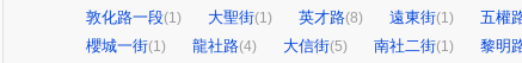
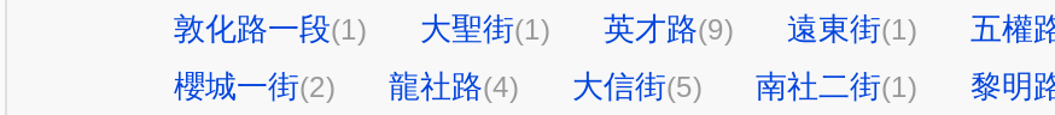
[299,8,363,26] 英才路(8) -> [604,11,734,47] 英才路(9)
[86,37,166,55] 櫻城一街(1) -> [174,68,336,104] 櫻城一街(2)

